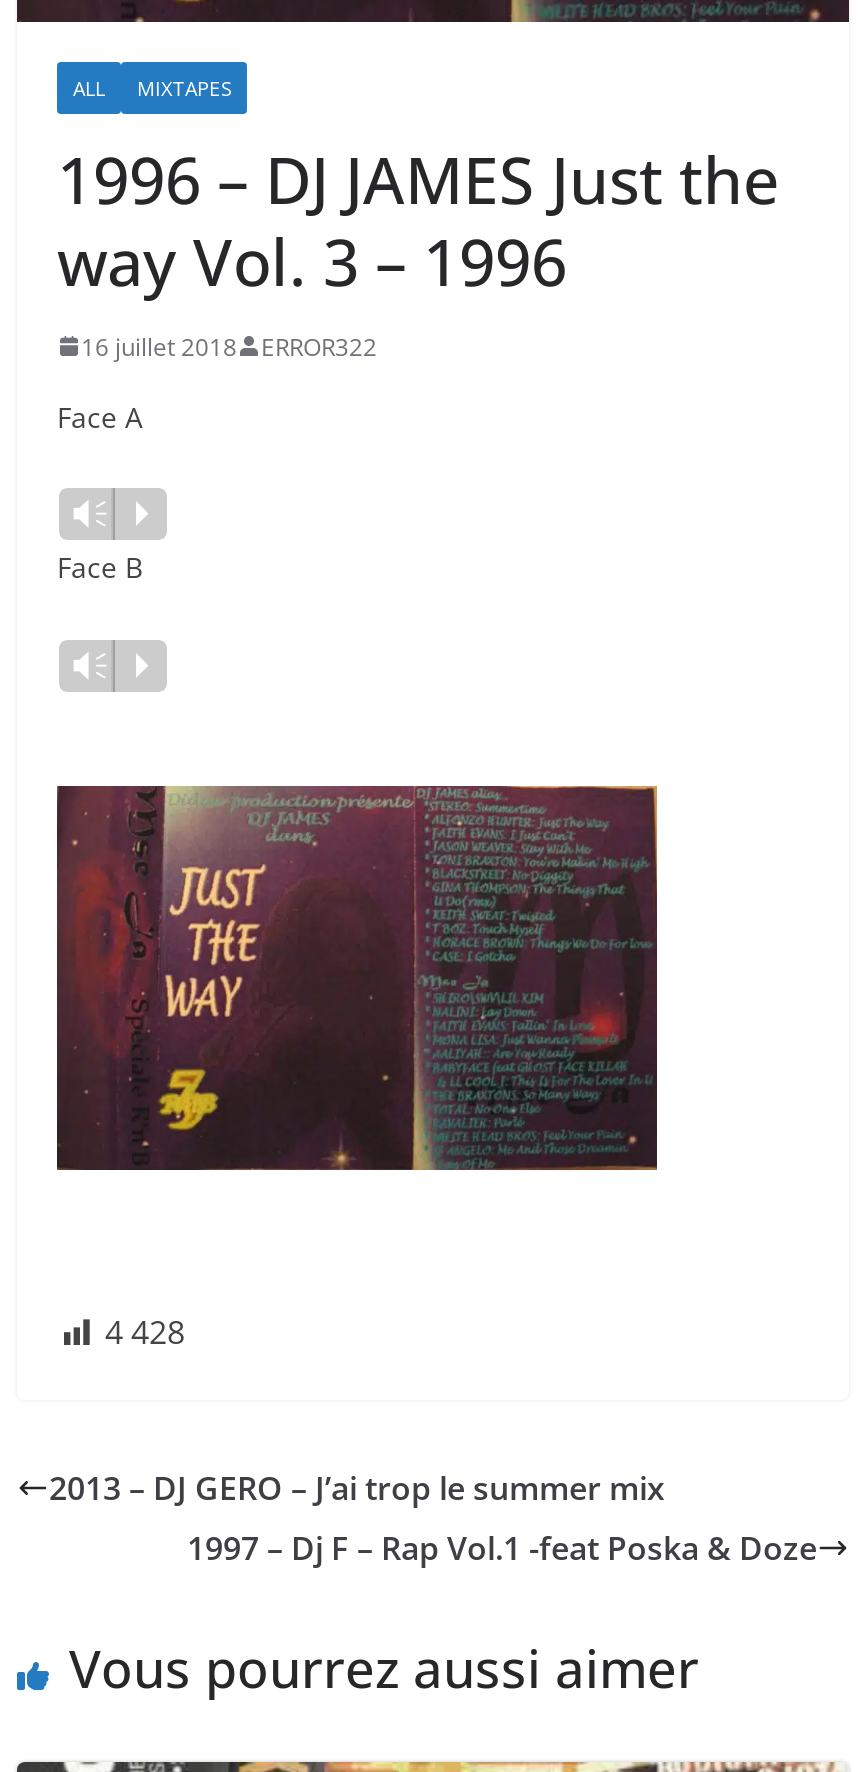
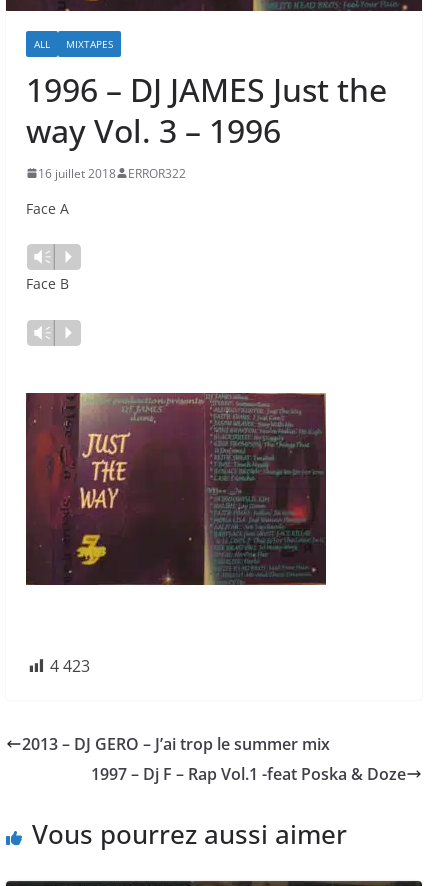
[105,1311,185,1355] 4 428 -> [50,655,90,677] 4 423

